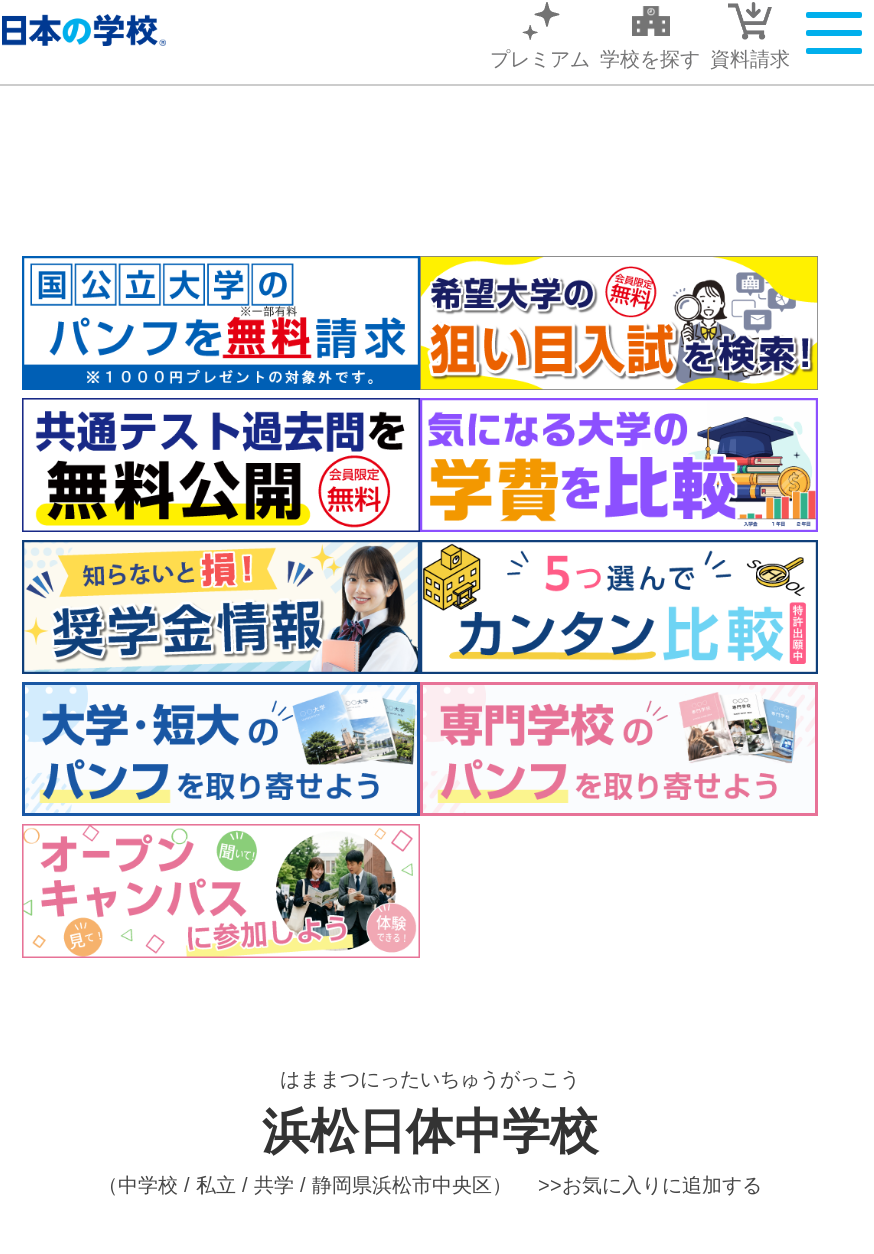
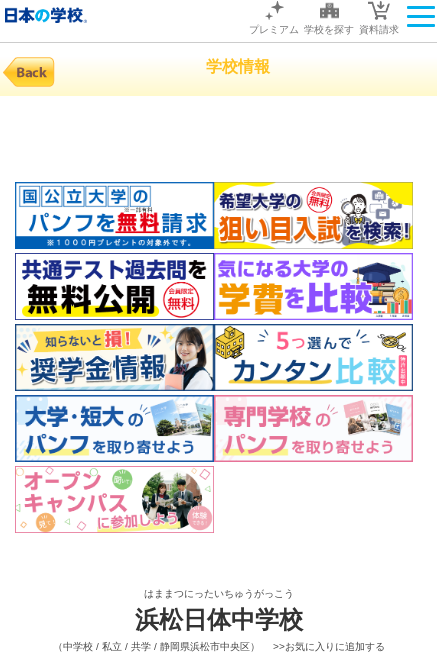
none -> [205,58,269,75] 学校情報

